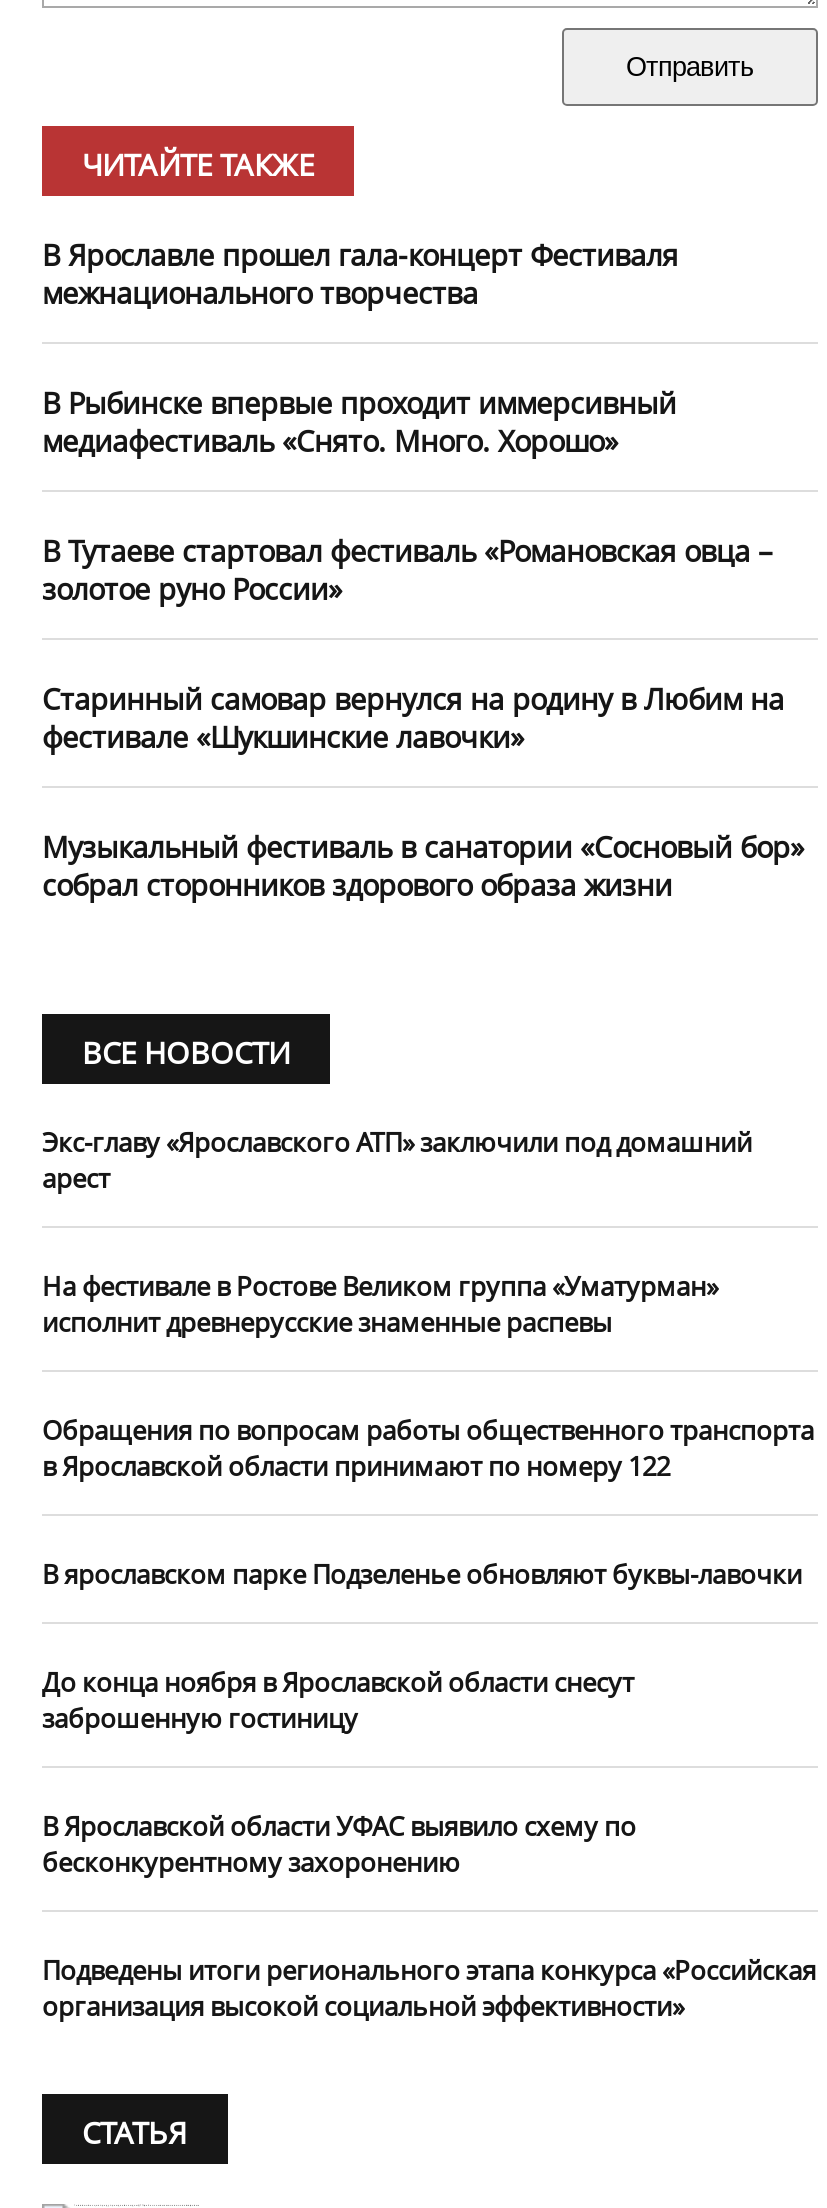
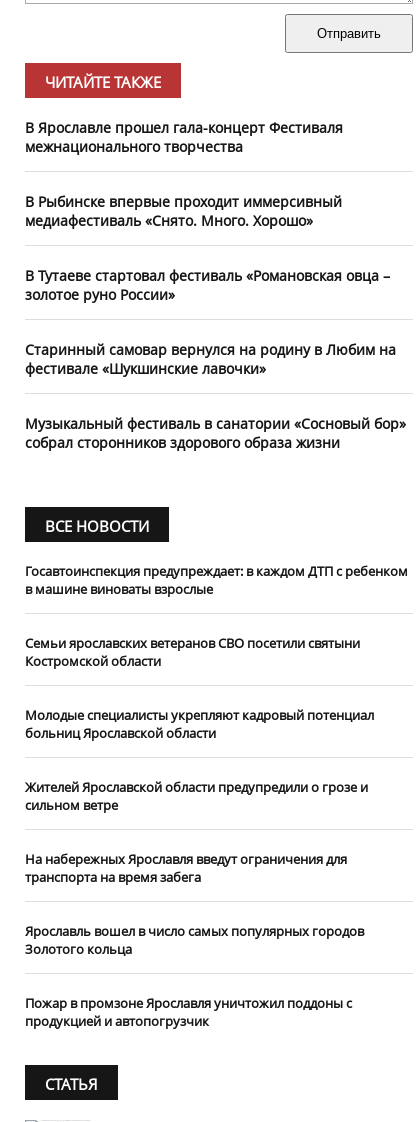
[42,1124,752,1196] Экс-главу «Ярославского АТП» заключили под домашний | арест -> [25,562,408,598] Госавтоинспекция предупреждает: в каждом ДТП с ребенком | в машине виноваты взрослые
[42,1268,718,1340] На фестивале в Ростове Великом группа «Уматурман» | исполнит древнерусские знаменные распевы -> [25,634,360,670] Семьи ярославских ветеранов СВО посетили святыни | Костромской области
[42,1412,814,1484] Обращения по вопросам работы общественного транспорта | в Ярославской области принимают по номеру 122 -> [25,706,374,742] Молодые специалисты укрепляют кадровый потенциал | больниц Ярославской области
[42,1556,802,1592] В ярославском парке Подзеленье обновляют буквы-лавочки -> [25,778,368,814] Жителей Ярославской области предупредили о грозе и | сильном ветре
[42,1664,634,1736] До конца ноября в Ярославской области снесут | заброшенную гостиницу -> [25,850,347,886] На набережных Ярославля введут ограничения для | транспорта на время забега
[42,1808,636,1880] В Ярославской области УФАС выявило схему по | бесконкурентному захоронению -> [25,922,364,958] Ярославль вошел в число самых популярных городов | Золотого кольца
[42,1952,816,2024] Подведены итоги регионального этапа конкурса «Российская | организация высокой социальной эффективности» -> [25,994,352,1030] Пожар в промзоне Ярославля уничтожил поддоны с | продукцией и автопогрузчик

